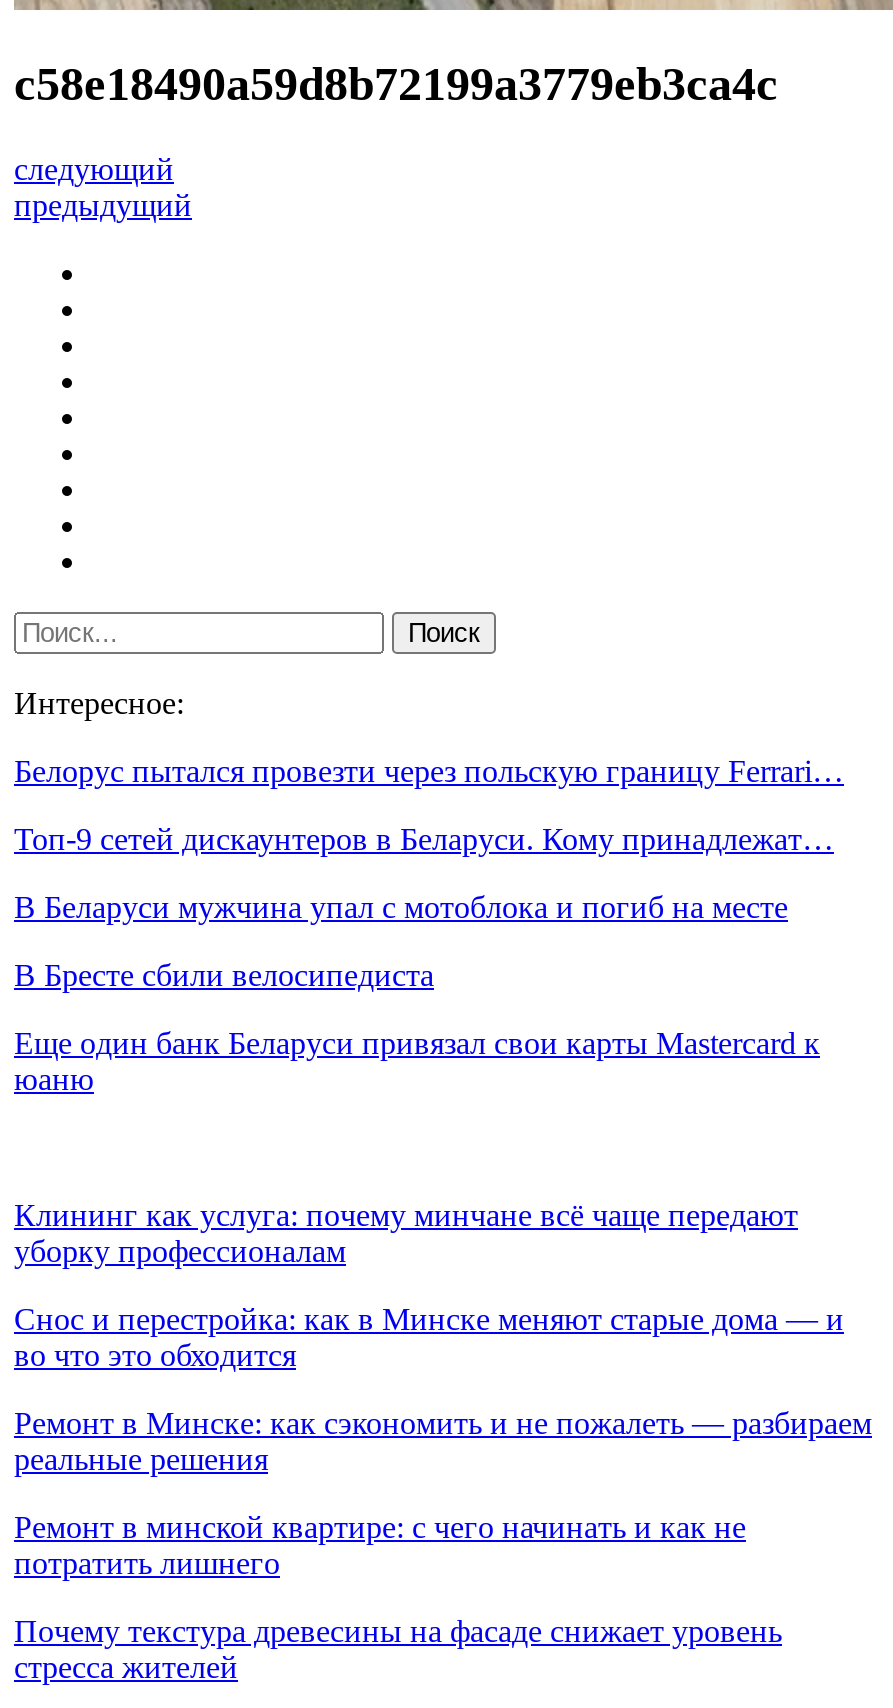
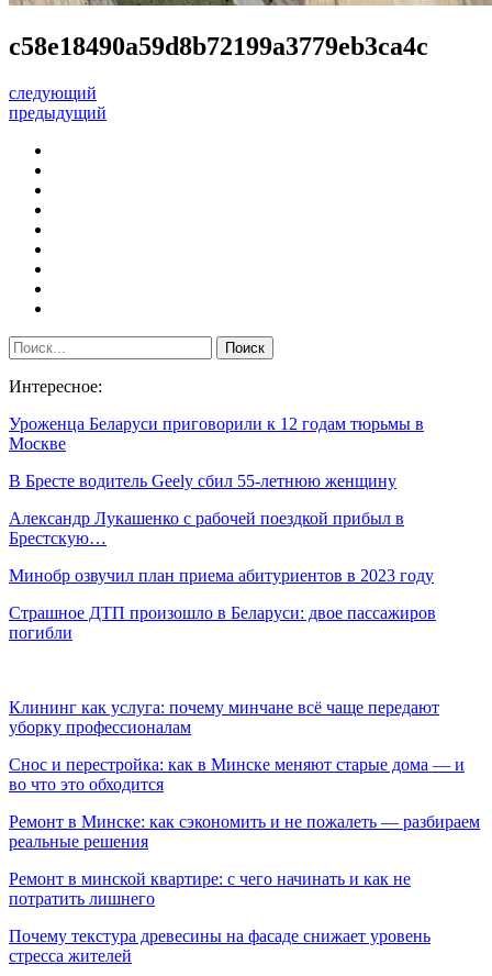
[14,754,844,788] Белорус пытался провезти через польскую границу Ferrari… -> [9,414,424,453] Уроженца Беларуси приговорили к 12 годам тюрьмы в | Москве
[14,822,834,856] Топ-9 сетей дискаунтеров в Беларуси. Кому принадлежат… -> [9,471,396,490] В Бресте водитель Geely сбил 55-летнюю женщину
[14,890,788,924] В Беларуси мужчина упал с мотоблока и погиб на месте -> [9,509,404,547] Александр Лукашенко с рабочей поездкой прибыл в | Брестскую…
[14,958,434,992] В Бресте сбили велосипедиста -> [9,566,434,585] Минобр озвучил план приема абитуриентов в 2023 году
[14,1026,820,1096] Еще один банк Беларуси привязал свои карты Mastercard к | юаню -> [9,603,436,642] Страшное ДТП произошло в Беларуси: двое пассажиров | погибли

